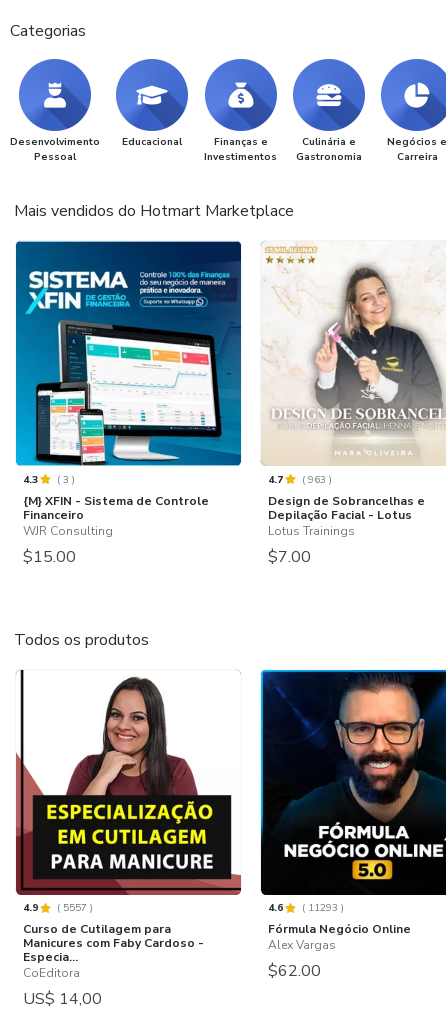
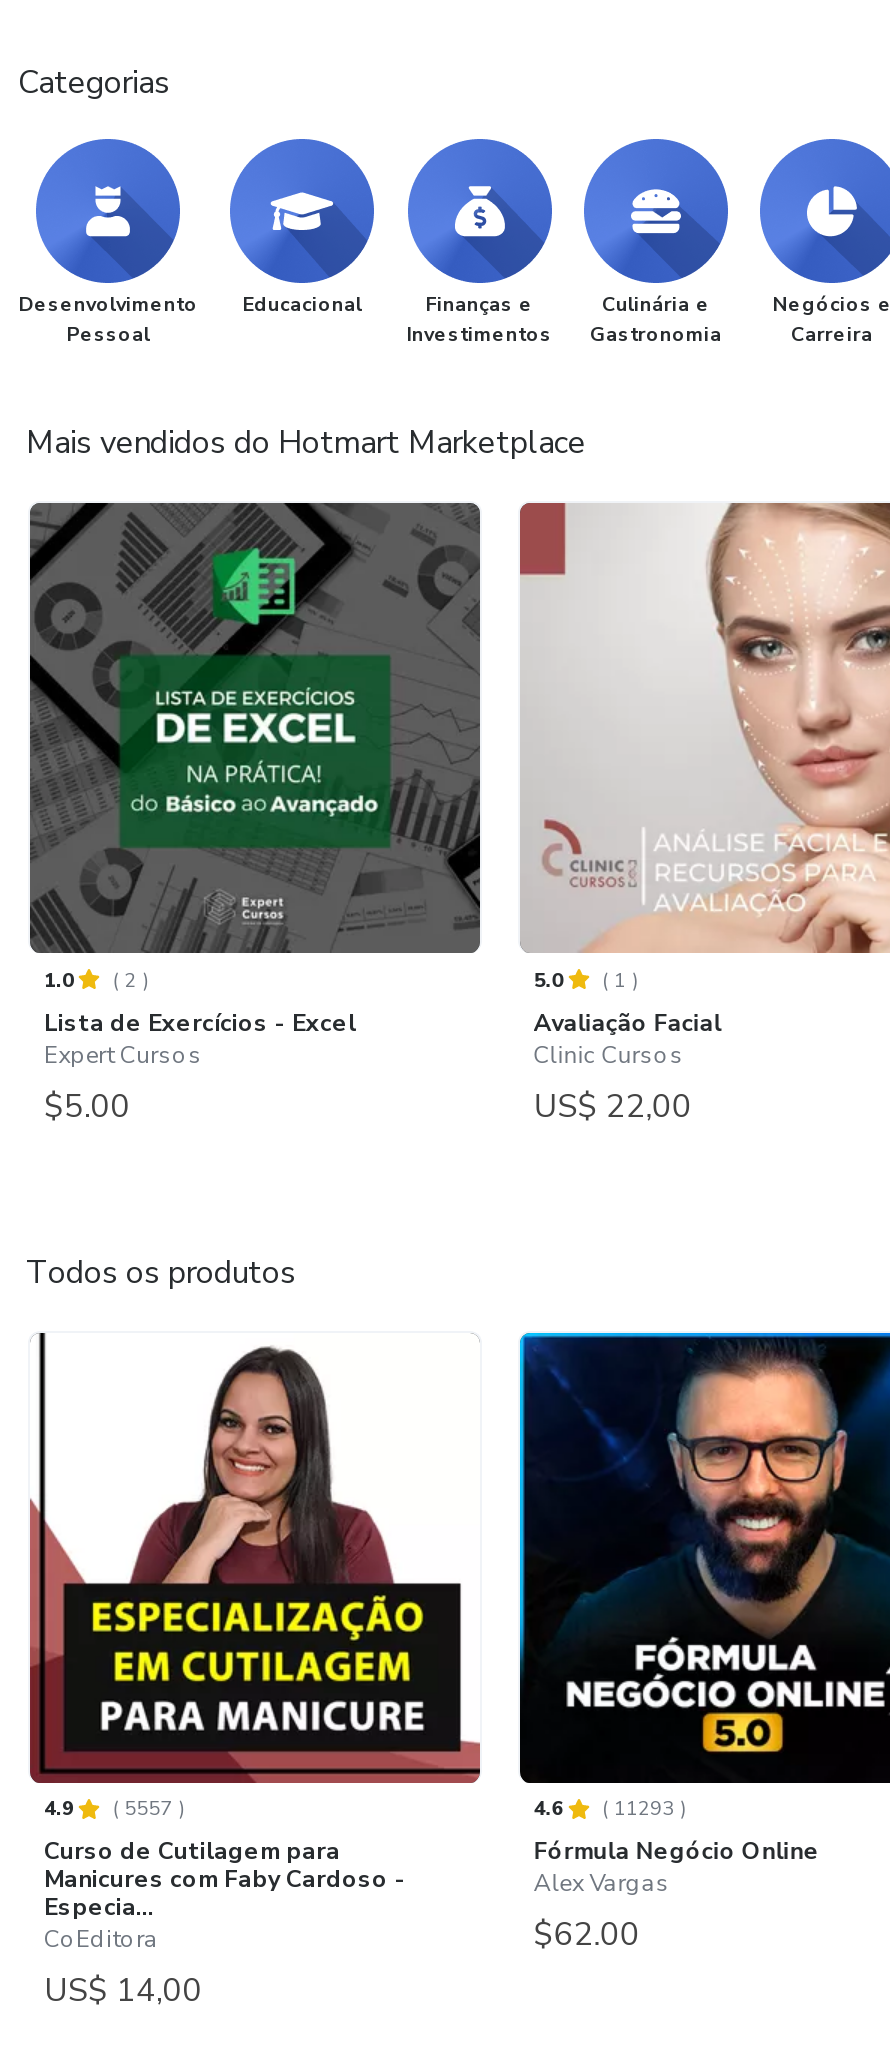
[15,240,242,568] [image] | 4.3 | (3) | {M} XFIN - Sistema de Controle | Financeiro | WJR Consulting | $15.00 -> [28,501,482,1129] [image] | 1.0 | (2) | Lista de Exercícios - Excel | Expert Cursos | $5.00
[261,245,443,568] [image] | 4.7 | (963) | Design de Sobrancelhas e | Depilação Facial - Lotus | Lotus Trainings | $7.00 -> [518,501,884,1129] [image] | 5.0 | (1) | Avaliação Facial | Clinic Cursos | US$ 22,00

